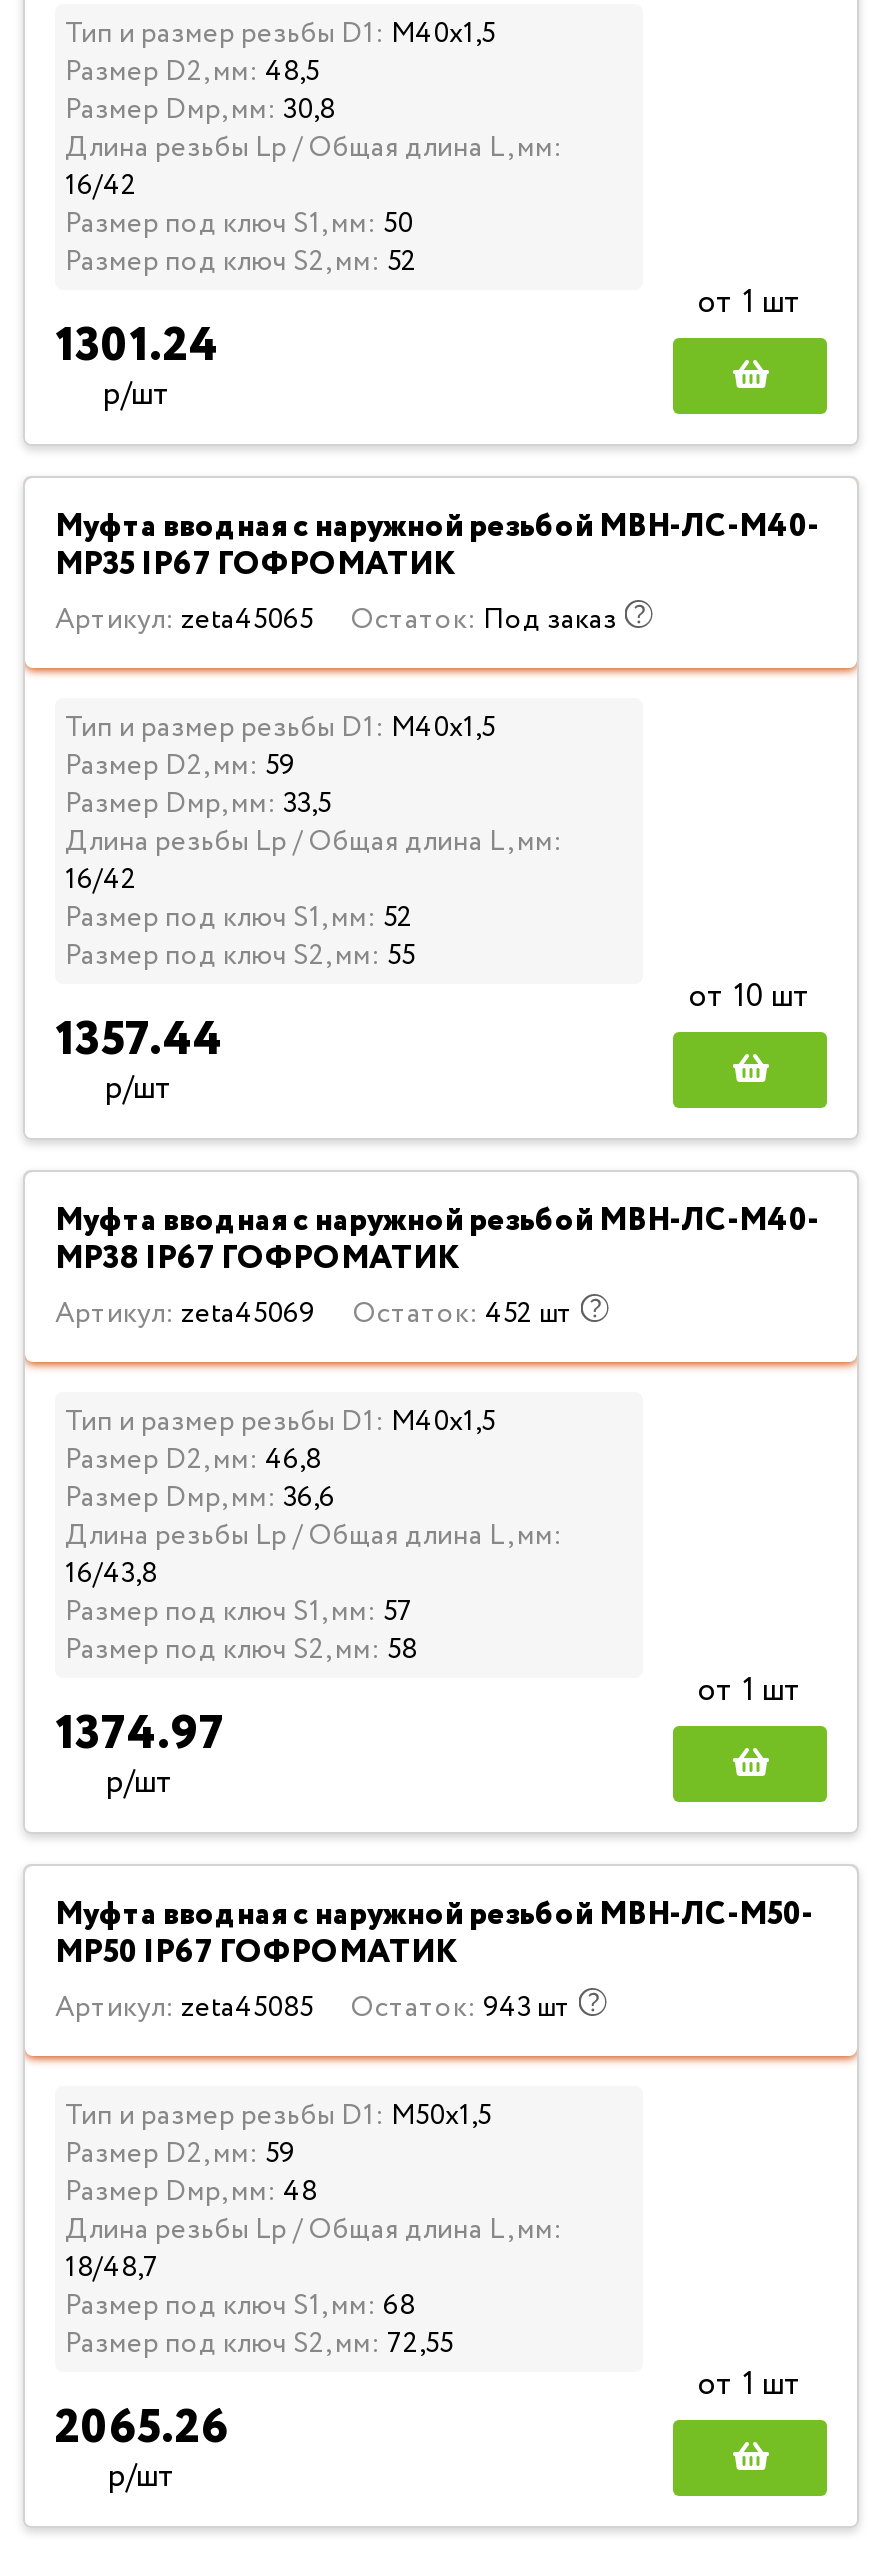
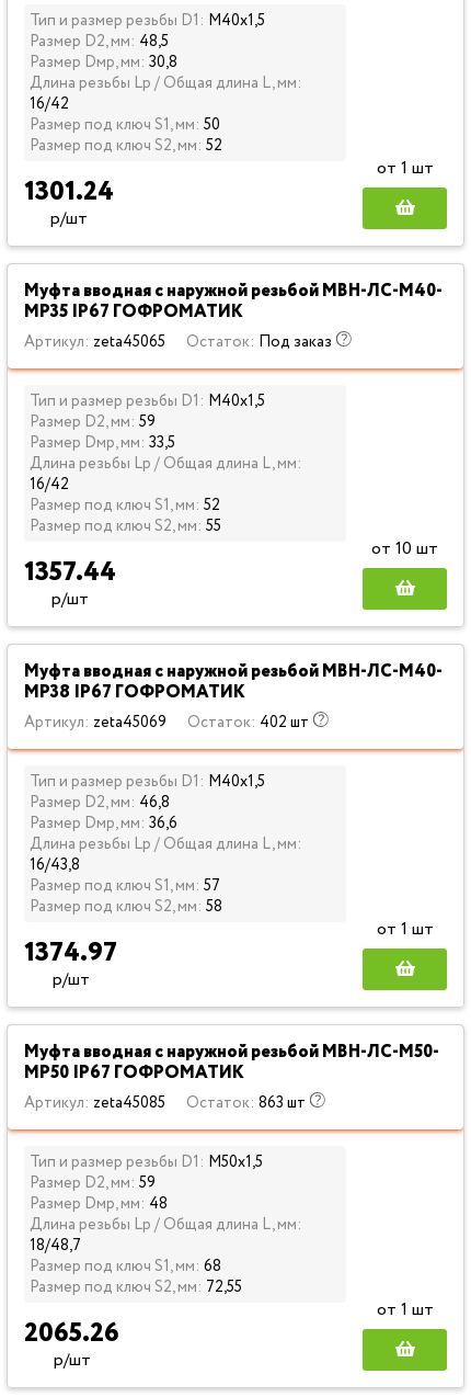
[55,1294,573,1334] Артикул: zeta45069 Остаток: 452 шт -> [24,712,309,734] Артикул: zeta45069 Остаток: 402 шт
[55,1988,571,2028] Артикул: zeta45085 Остаток: 943 шт -> [24,1092,306,1114] Артикул: zeta45085 Остаток: 863 шт

